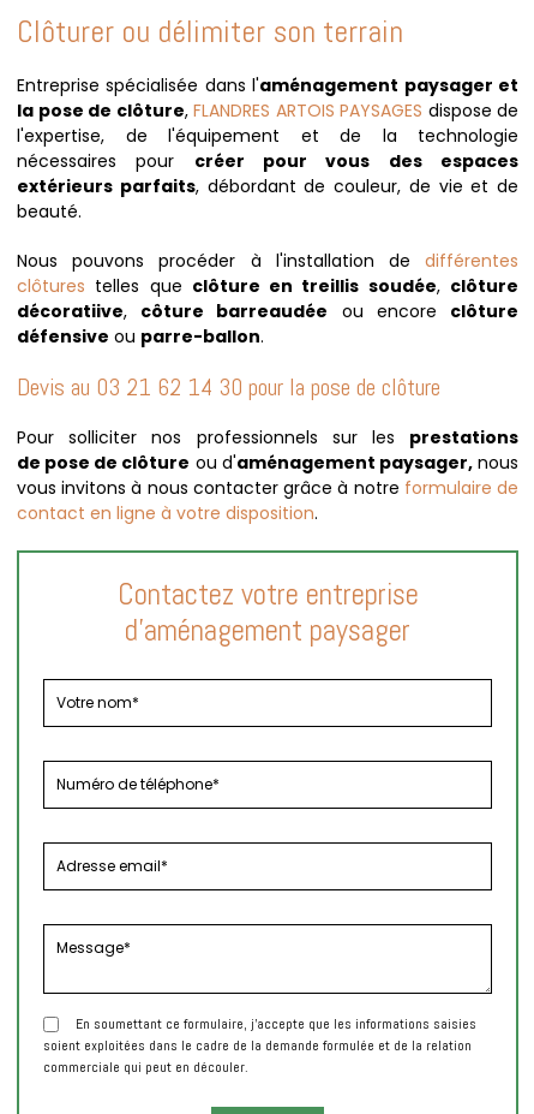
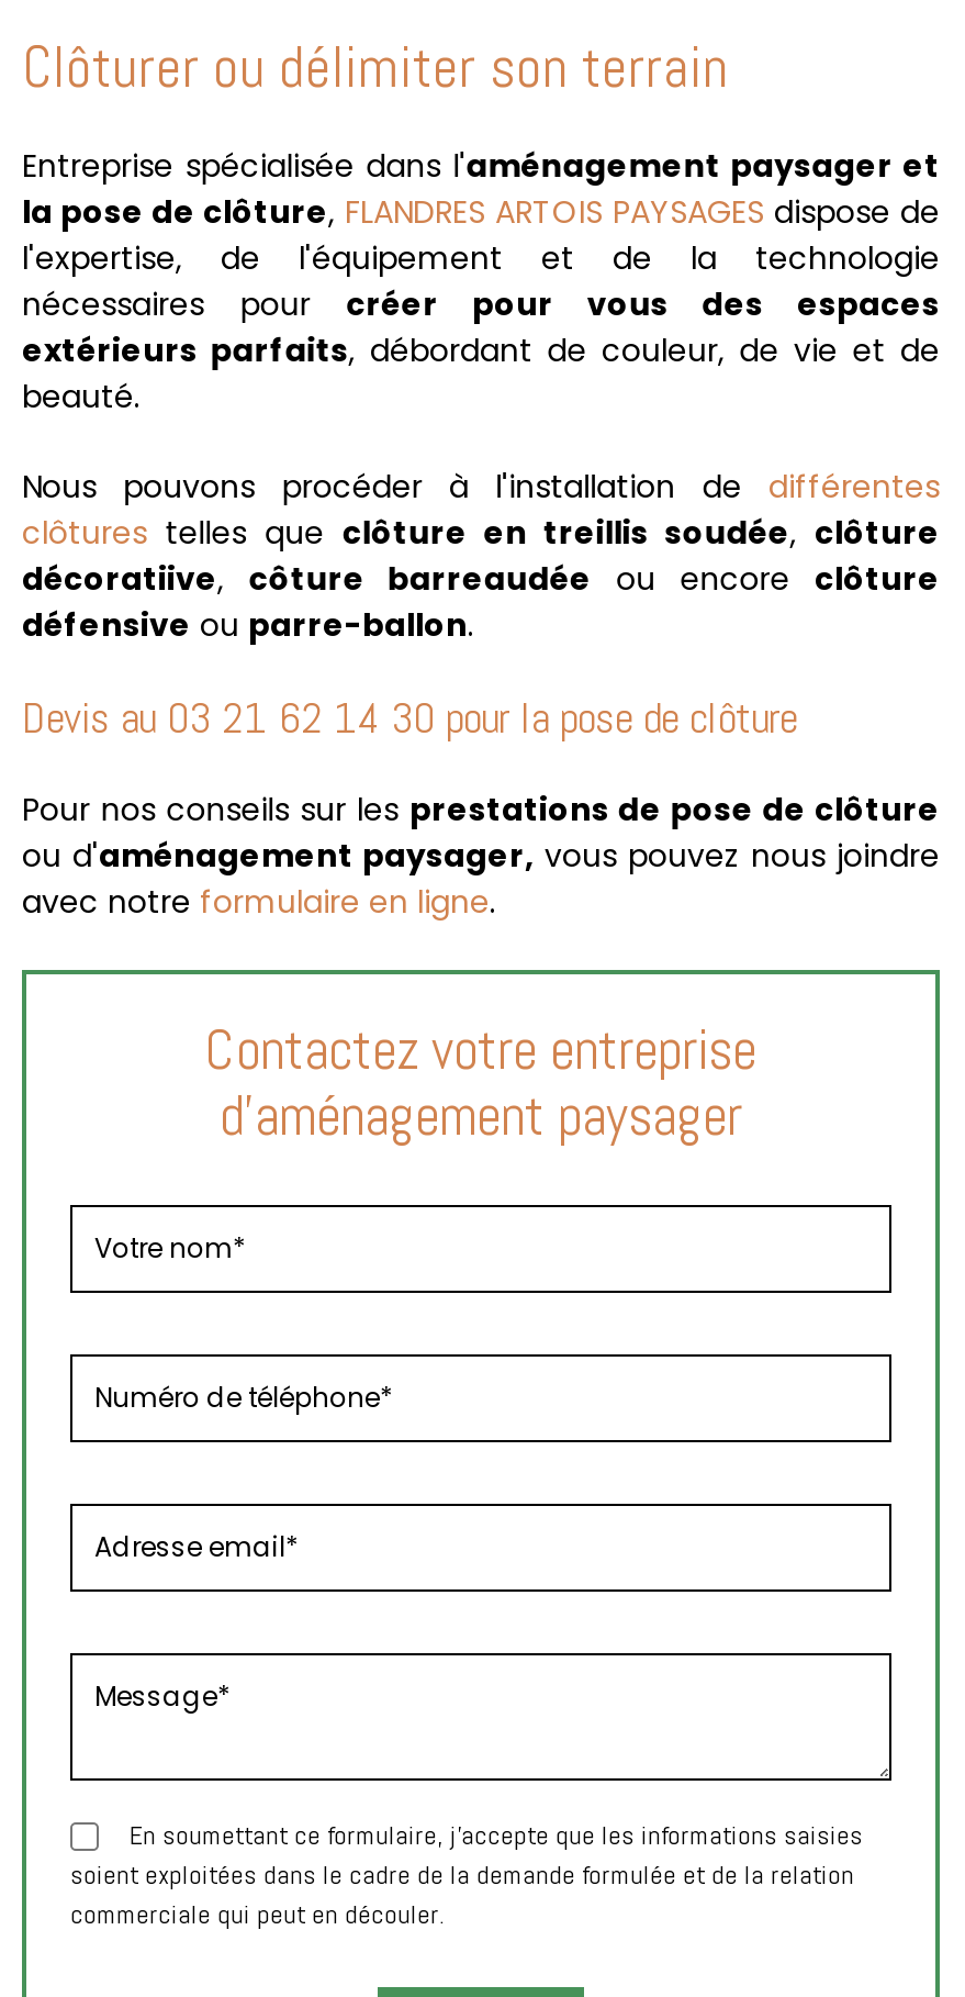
[17,425,518,525] Pour solliciter nos professionnels sur les prestations | de pose de clôture ou d'aménagement paysager, nous | vous invitons à nous contacter grâce à notre formulaire de | contact en ligne à votre disposition. -> [22,788,940,924] Pour nos conseils sur les prestations de pose de clôture | ou d'aménagement paysager, vous pouvez nous joindre | avec notre formulaire en ligne.

